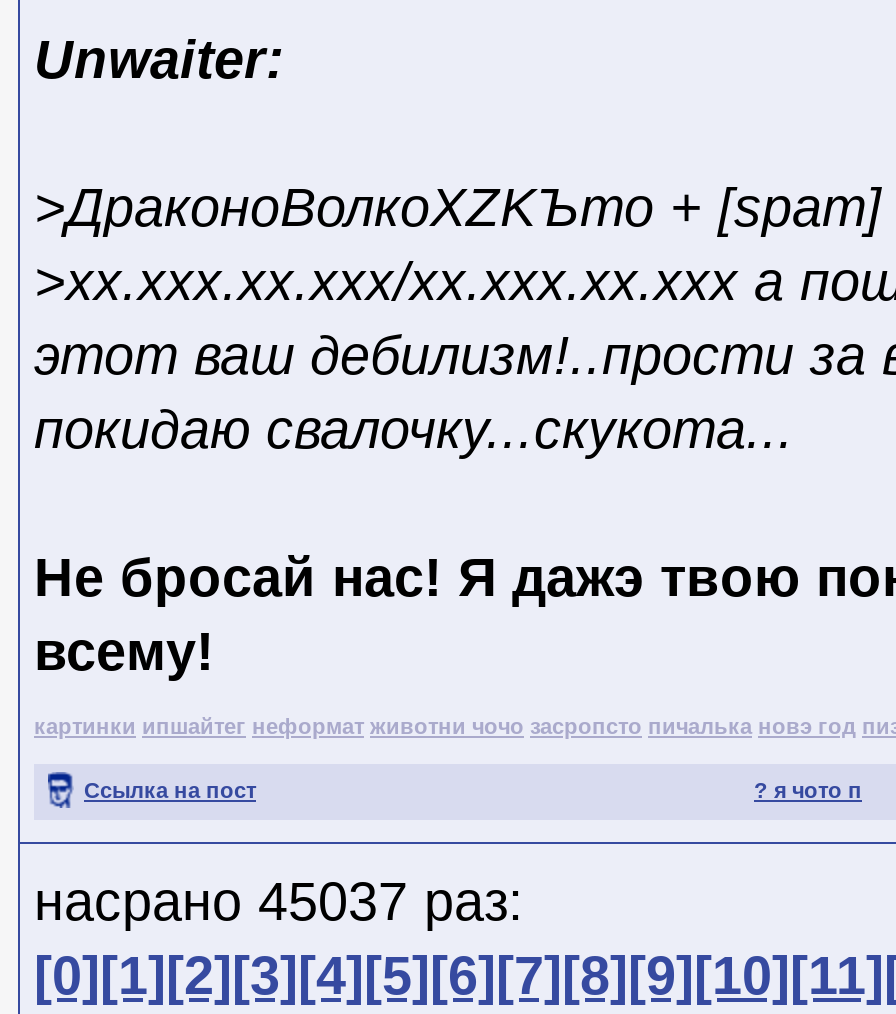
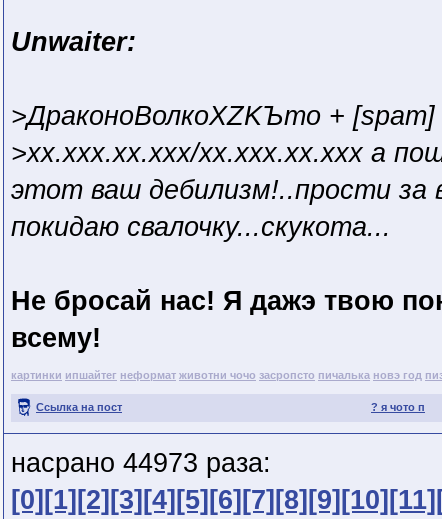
[34,871,524,931] насрано 45037 раз: -> [11,447,271,477] насрано 44973 раза:

